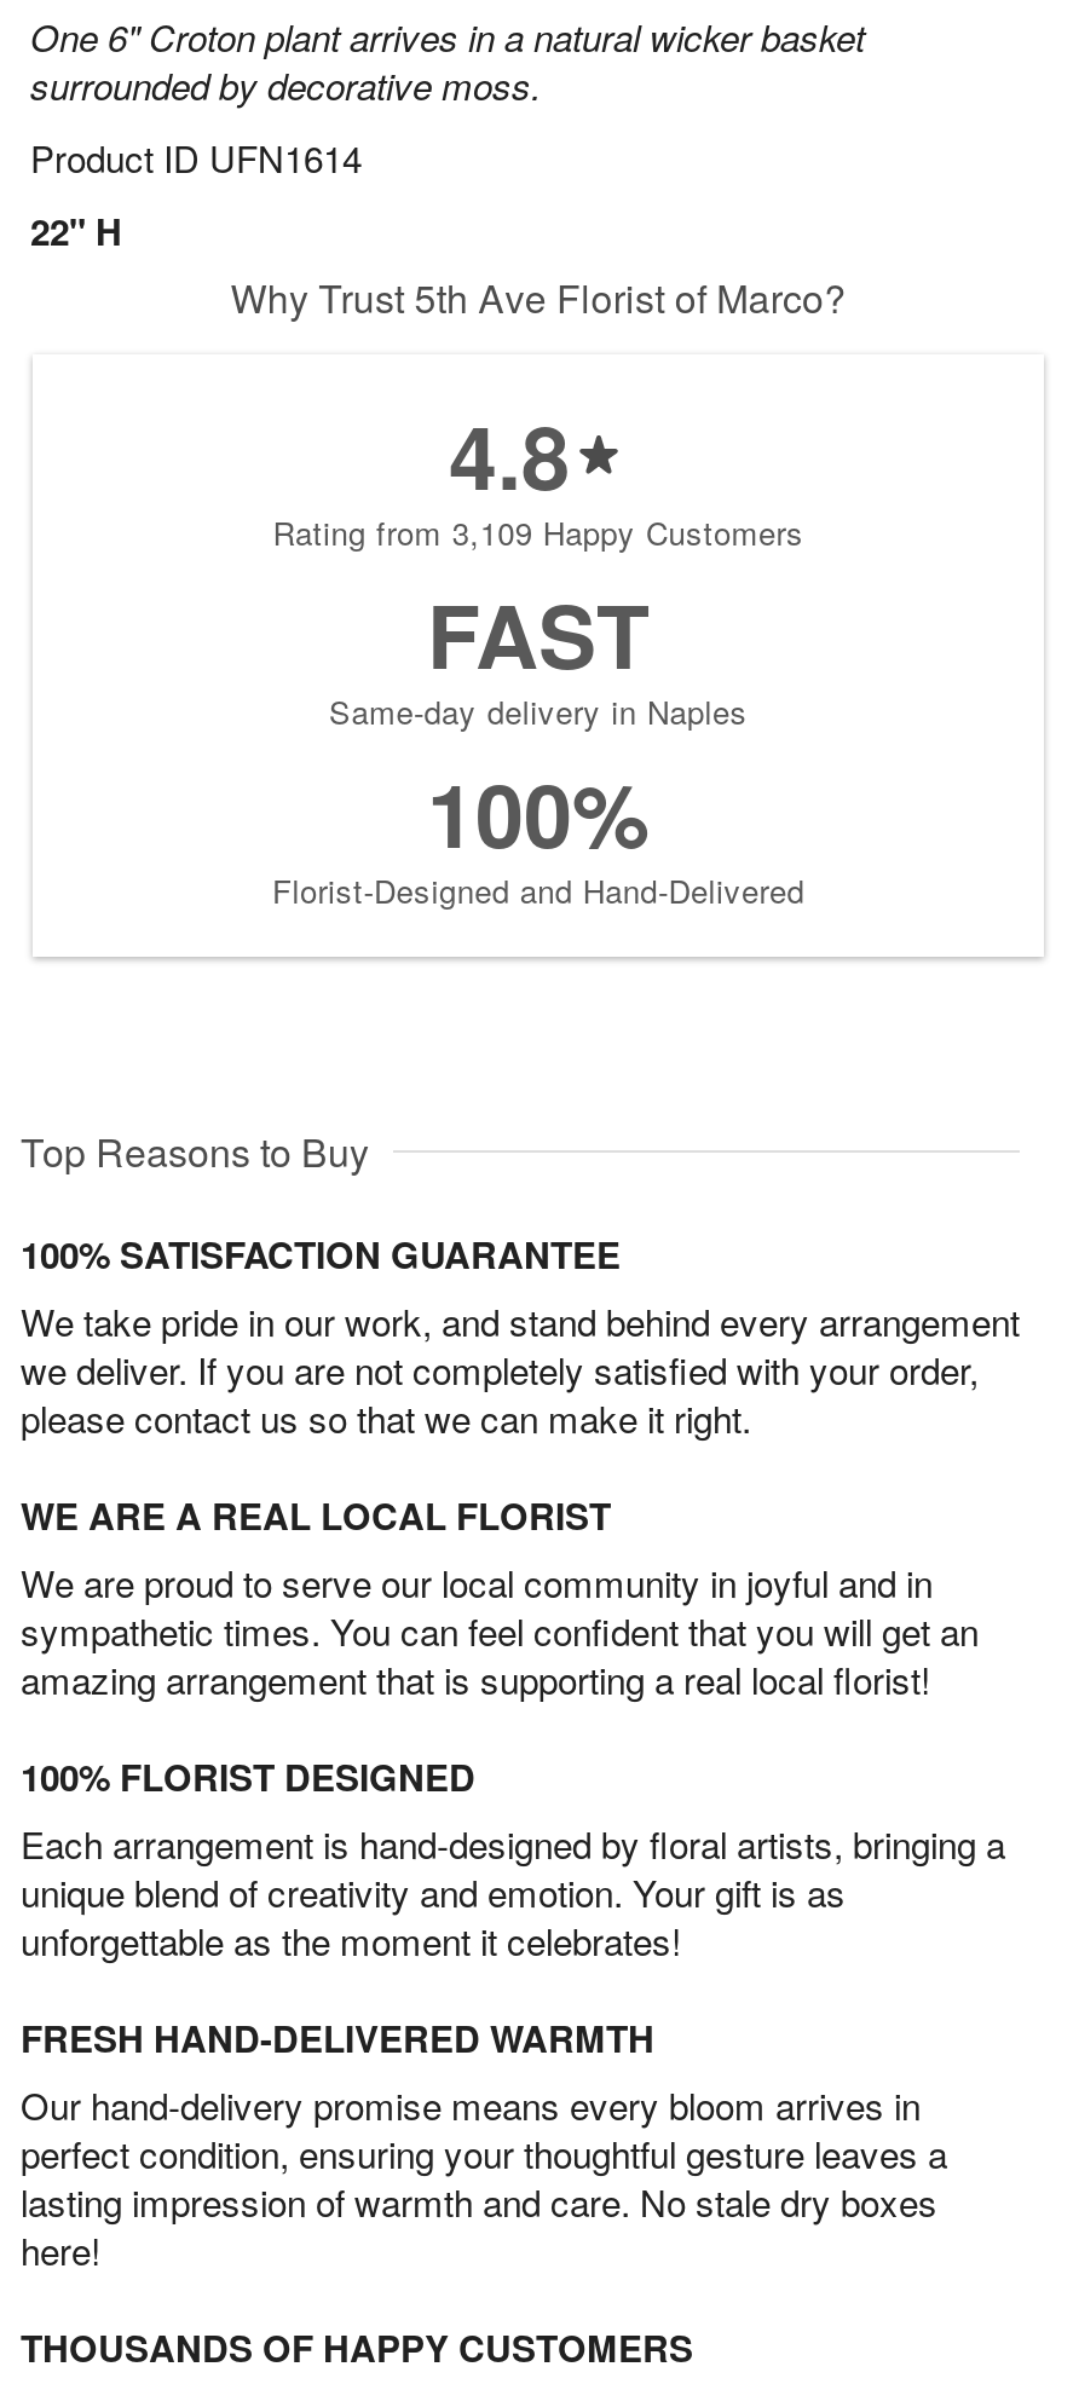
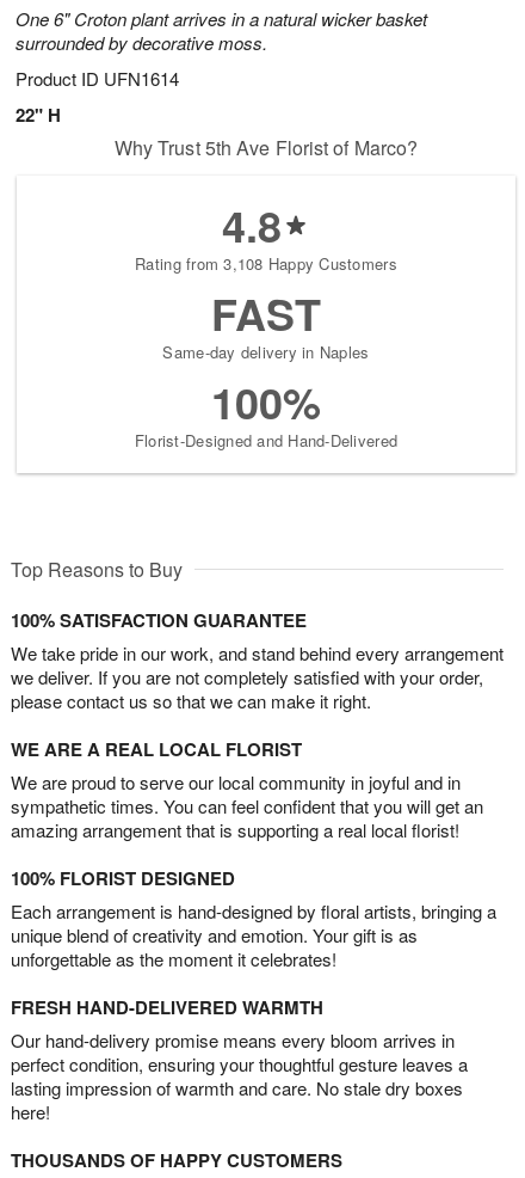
[273,510,804,556] Rating from 3,109 Happy Customers -> [135,253,397,275] Rating from 3,108 Happy Customers

